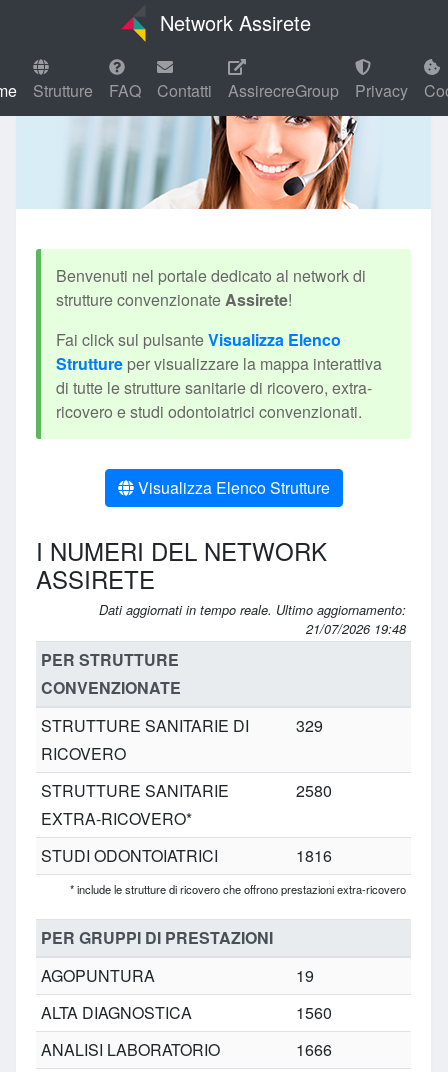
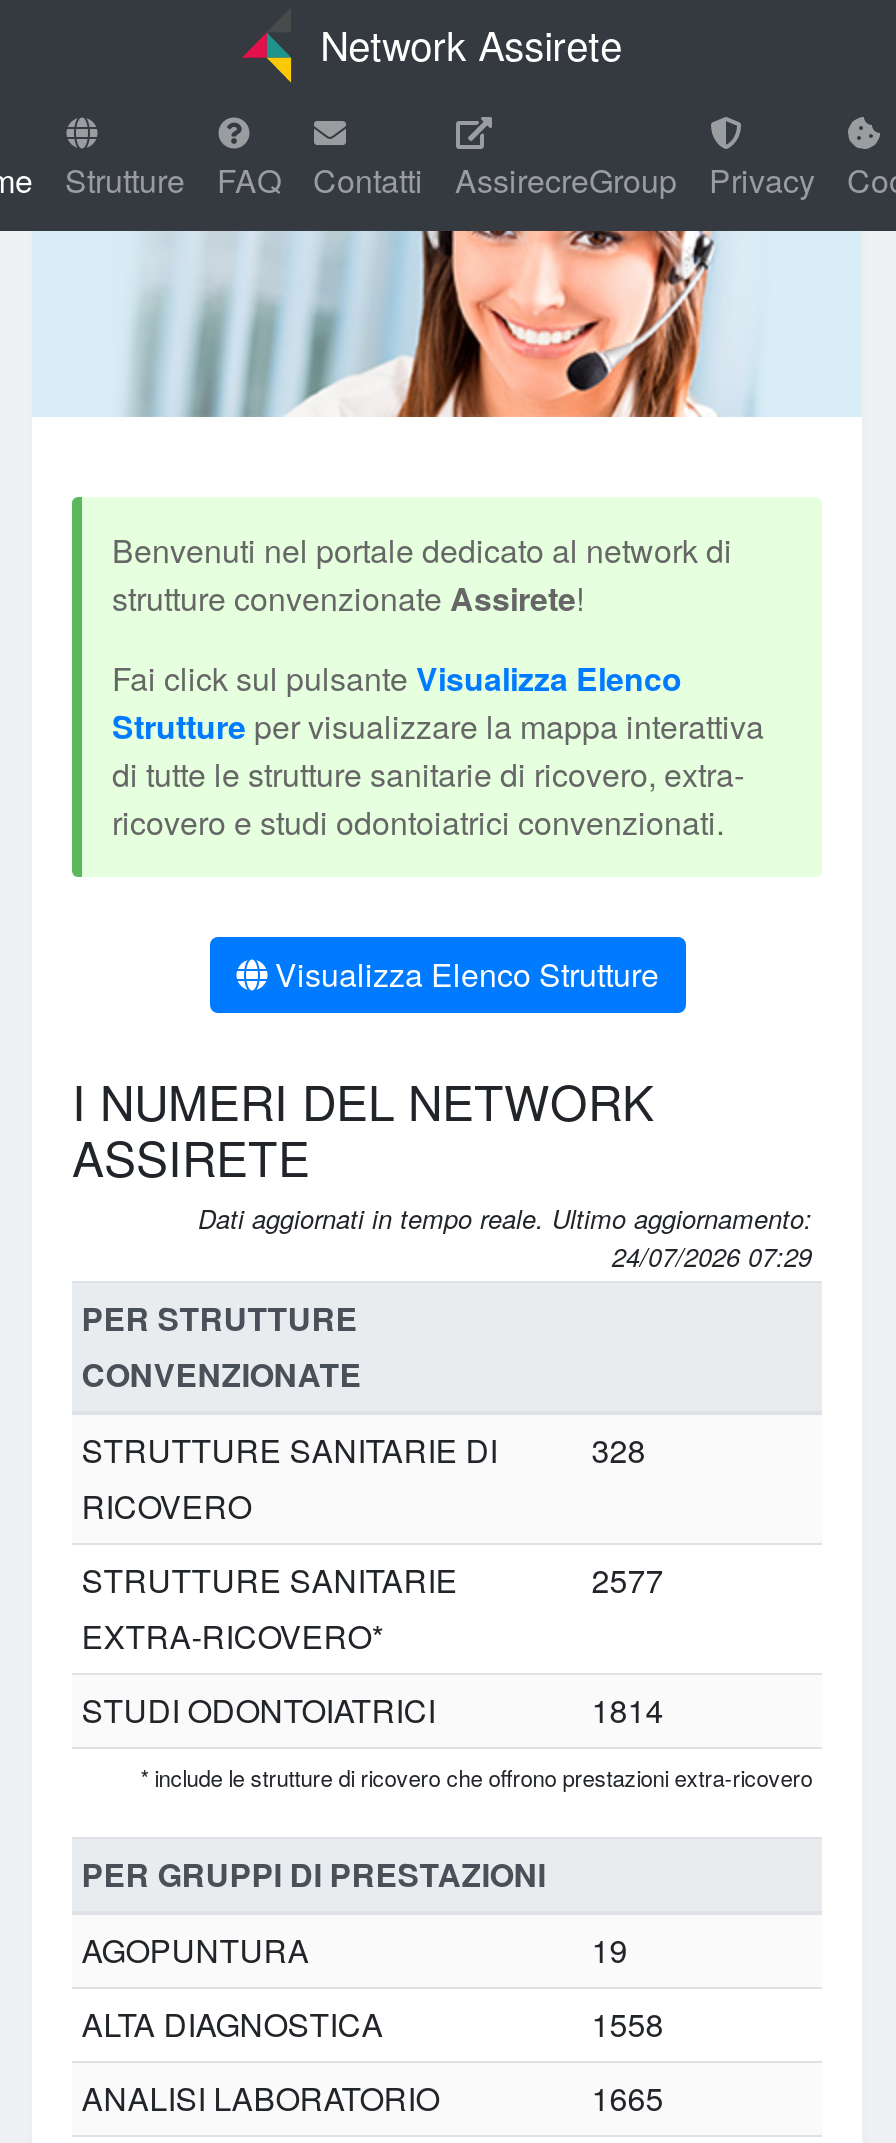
[306,620,406,638] 21/07/2026 19:48 -> [612,1239,812,1275] 24/07/2026 07:29
[296,714,323,737] 329 -> [592,1427,646,1473] 328
[296,779,332,802] 2580 -> [592,1557,664,1603] 2577
[296,844,332,867] 1816 -> [592,1687,664,1733] 1814
[296,1001,332,1024] 1560 -> [592,2001,664,2047] 1558
[296,1038,332,1061] 1666 -> [592,2075,664,2121] 1665

